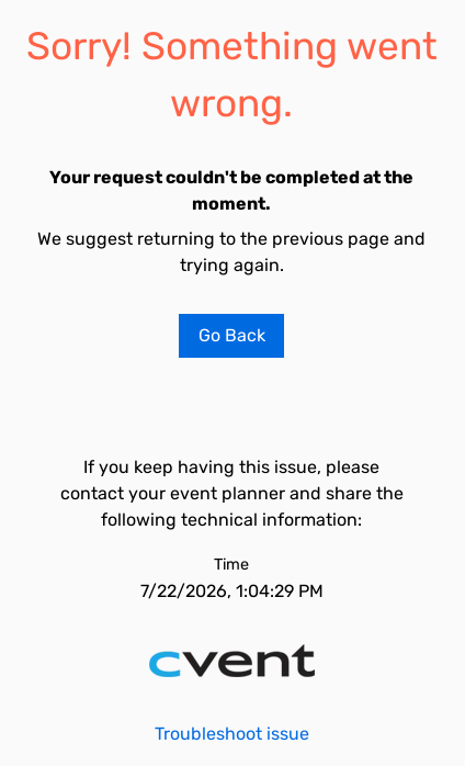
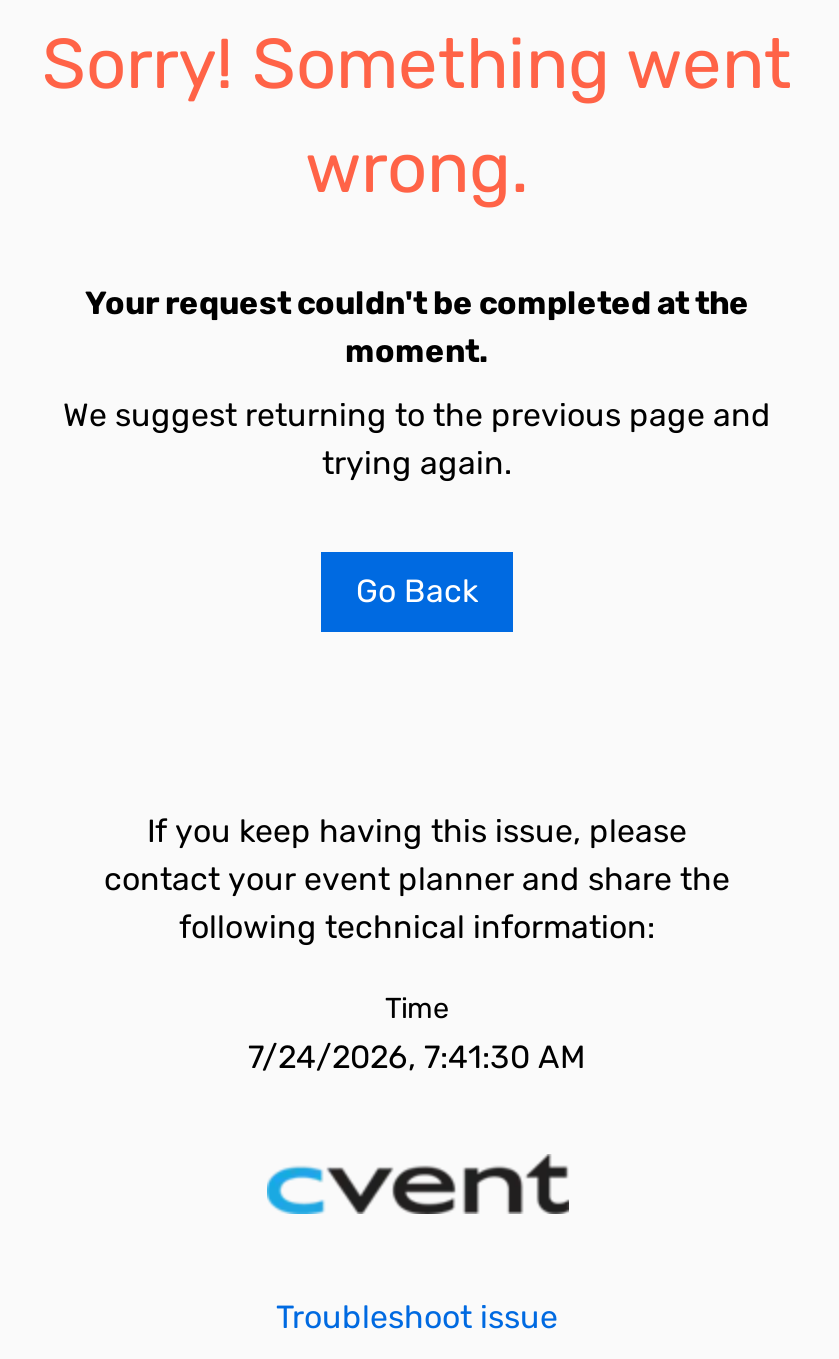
[140,581,323,601] 7/22/2026, 1:04:29 PM -> [248,1038,586,1076] 7/24/2026, 7:41:30 AM

